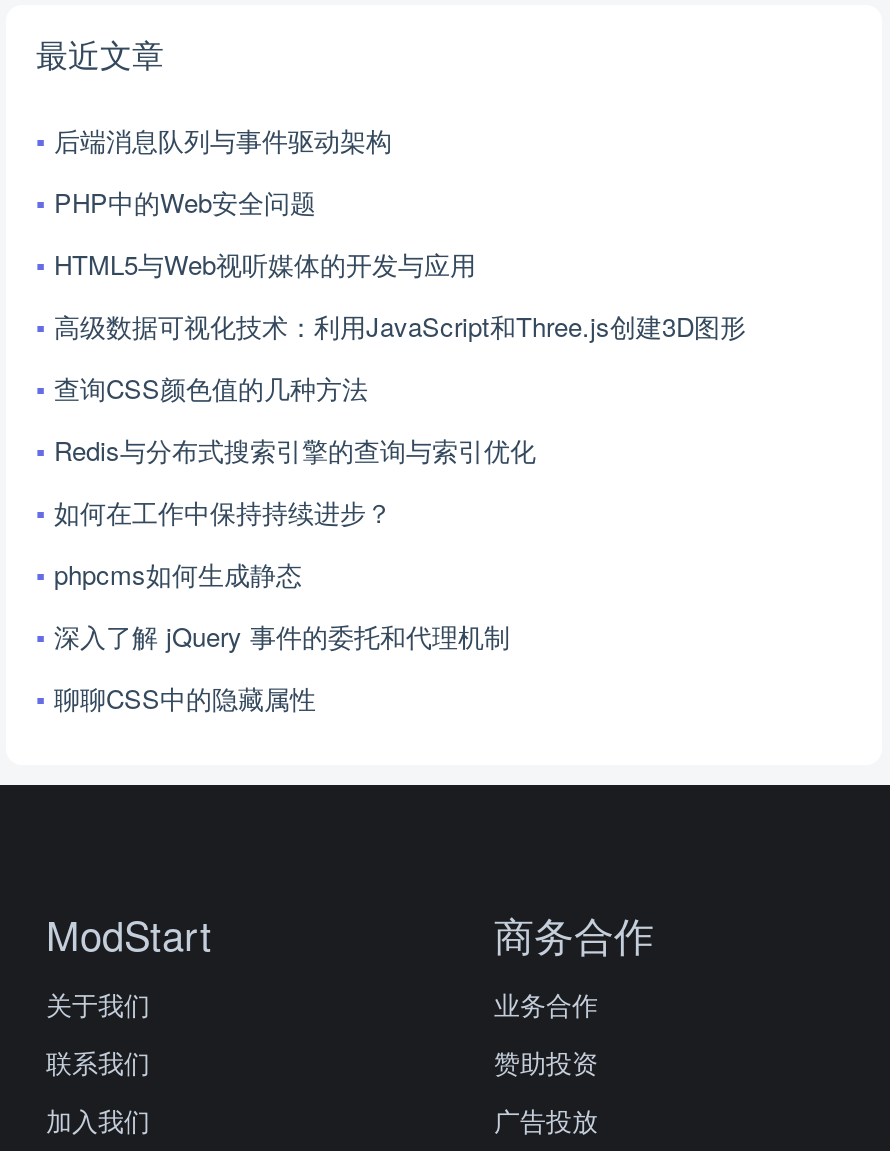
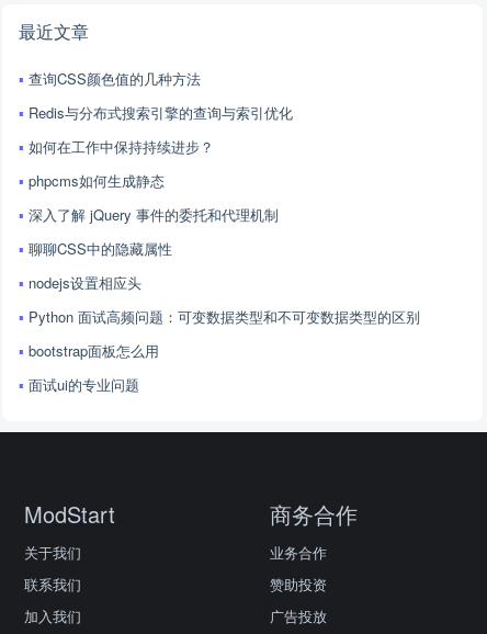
[54,122,746,346] 后端消息队列与事件驱动架构 | PHP中的Web安全问题 | HTML5与Web视听媒体的开发与应用 | 高级数据可视化技术：利用JavaScript和Three.js创建3D图形 -> none
moved [54,370,536,718] -> [29,68,293,259]: 查询CSS颜色值的几种方法 | Redis与分布式搜索引擎的查询与索引优化 | 如何在工作中保持持续进步？ | phpcms如何生成静态 | 深入了解 jQuery 事件的委托和代理机制 | 聊聊CSS中的隐藏属性
none -> [29,272,420,395] nodejs设置相应头 | Python 面试高频问题：可变数据类型和不可变数据类型的区别 | bootstrap面板怎么用 | 面试ui的专业问题

